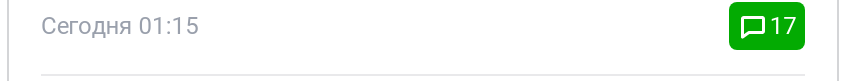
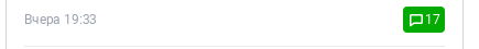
[41,12,199,40] Сегодня 01:15 -> [24,12,97,27] Вчера 19:33

